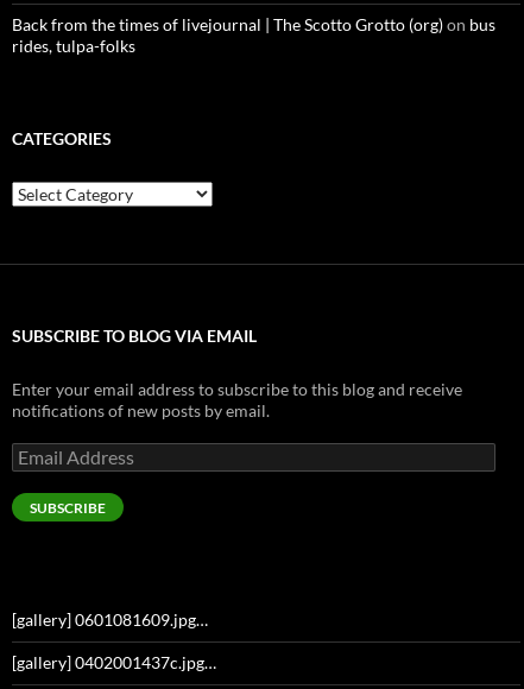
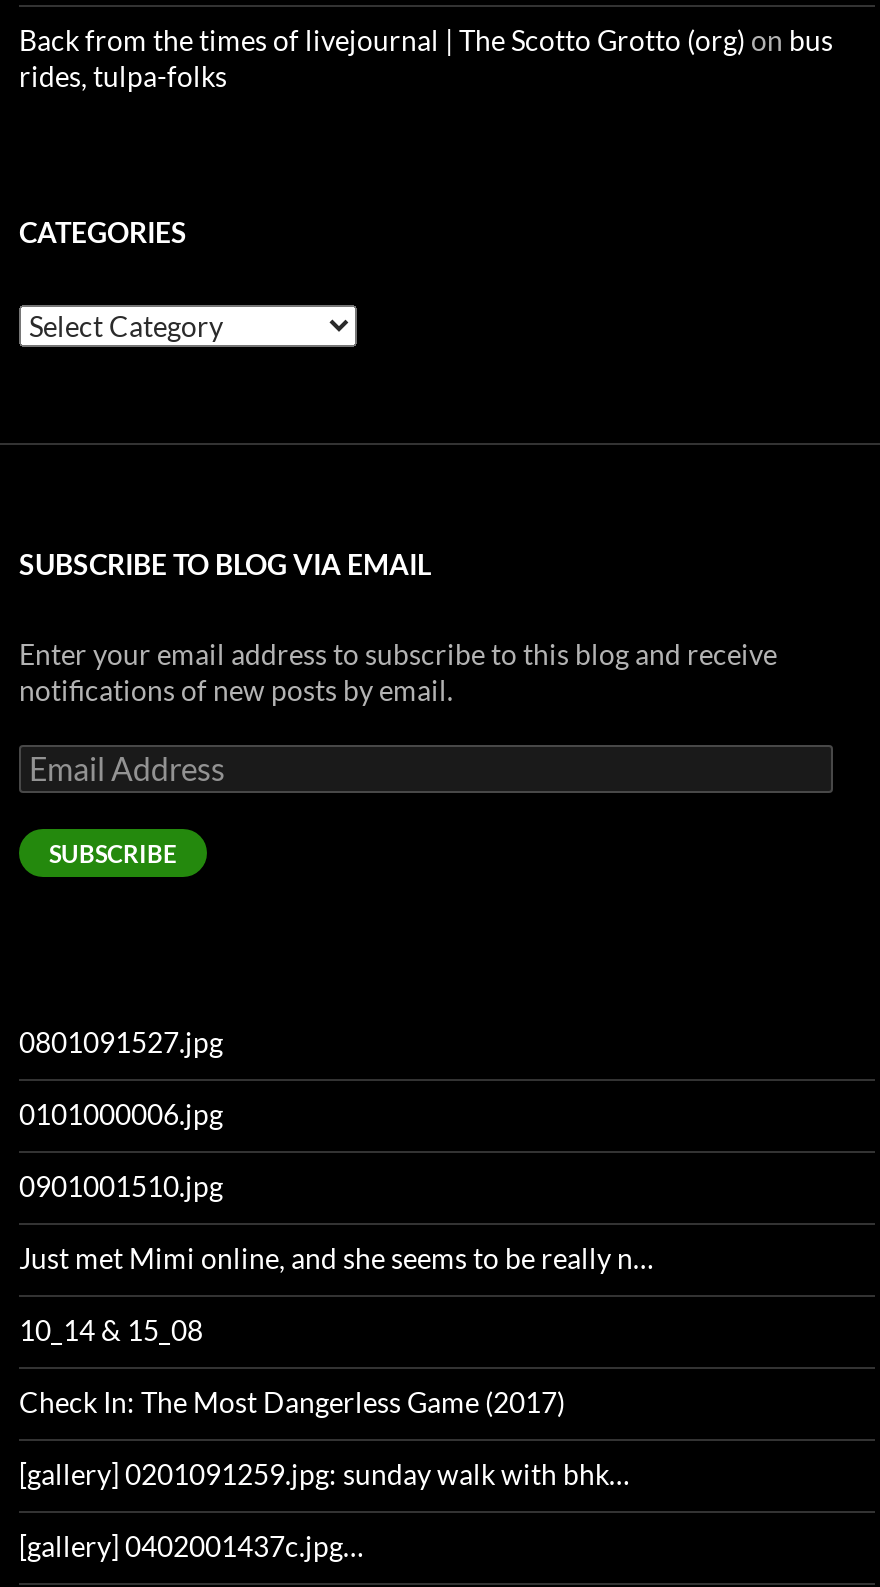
[12,610,208,630] [gallery] 0601081609.jpg… -> [19,1025,653,1491] 0801091527.jpg | 0101000006.jpg | 0901001510.jpg | Just met Mimi online, and she seems to be really n… | 10_14 & 15_08 | Check In: The Most Dangerless Game (2017) | [gallery] 0201091259.jpg: sunday walk with bhk…

